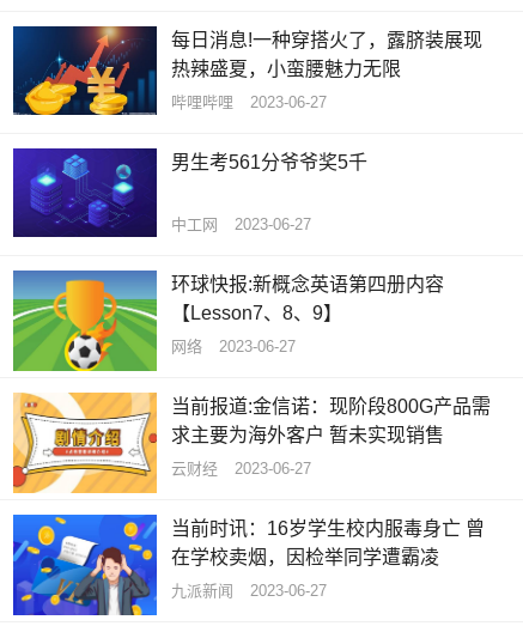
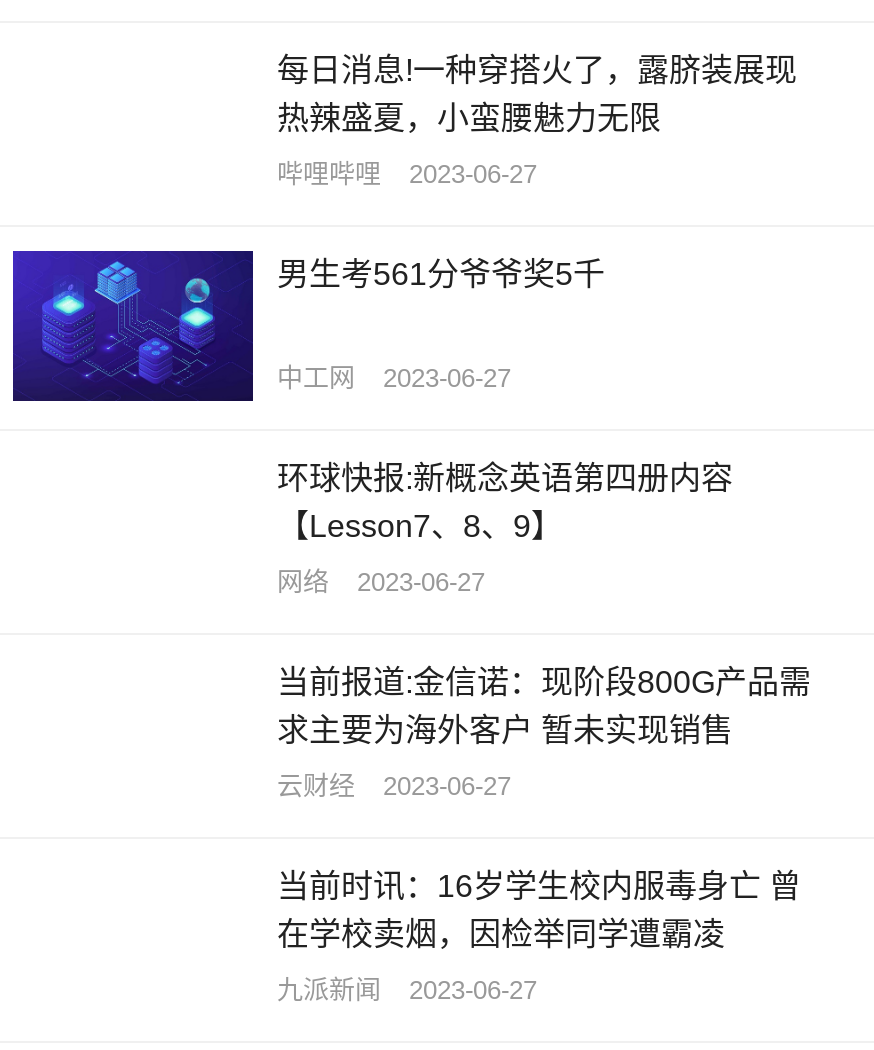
[12,25,158,116] [image] -> none
[12,269,158,372] [image] -> none
[12,391,158,494] [image] -> none
[12,513,158,616] [image] -> none

